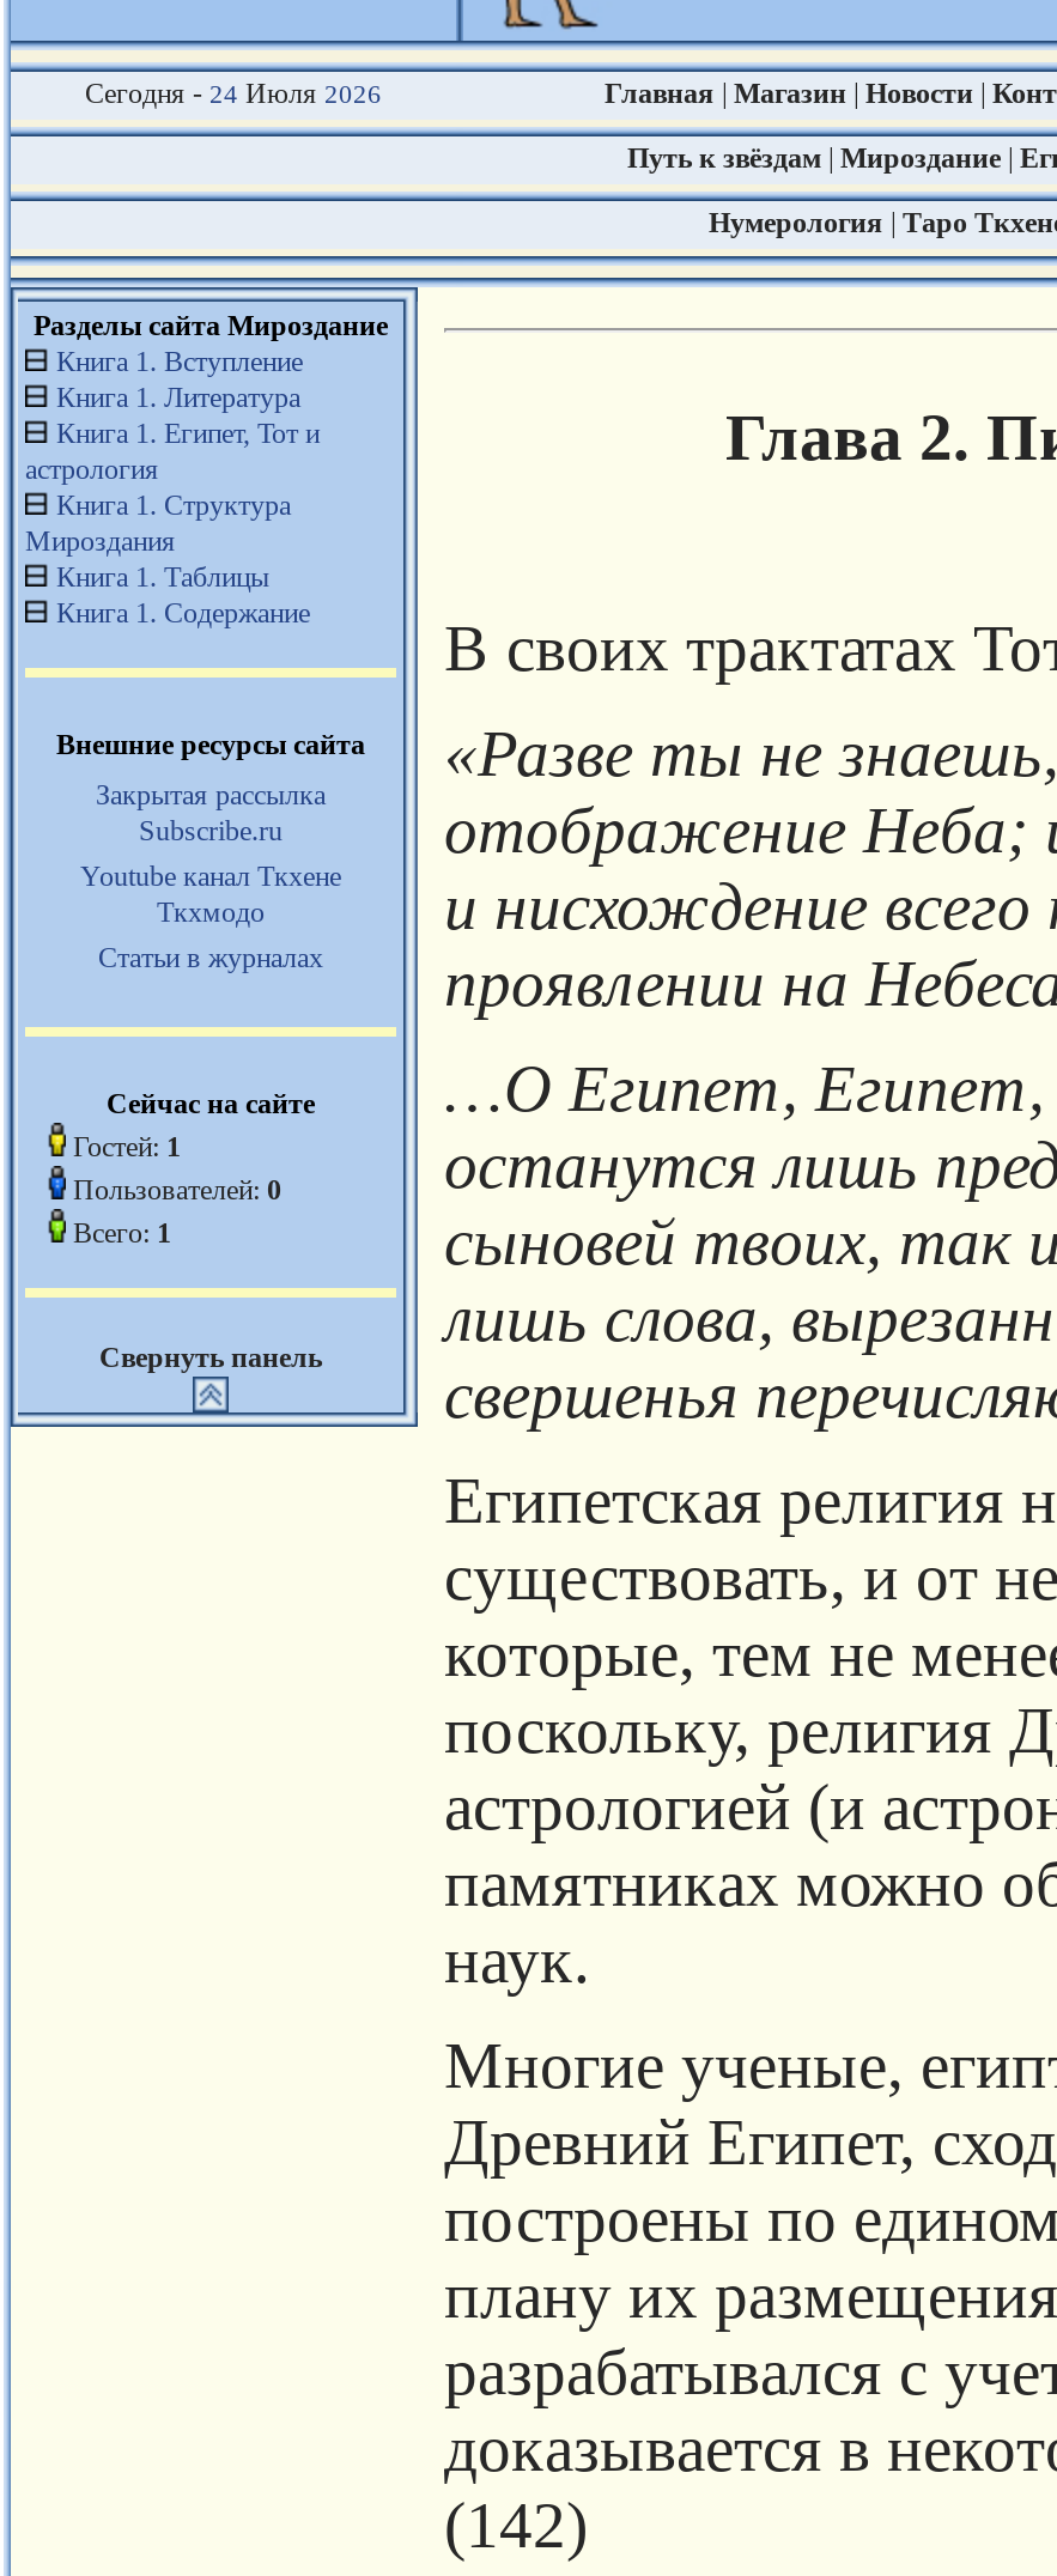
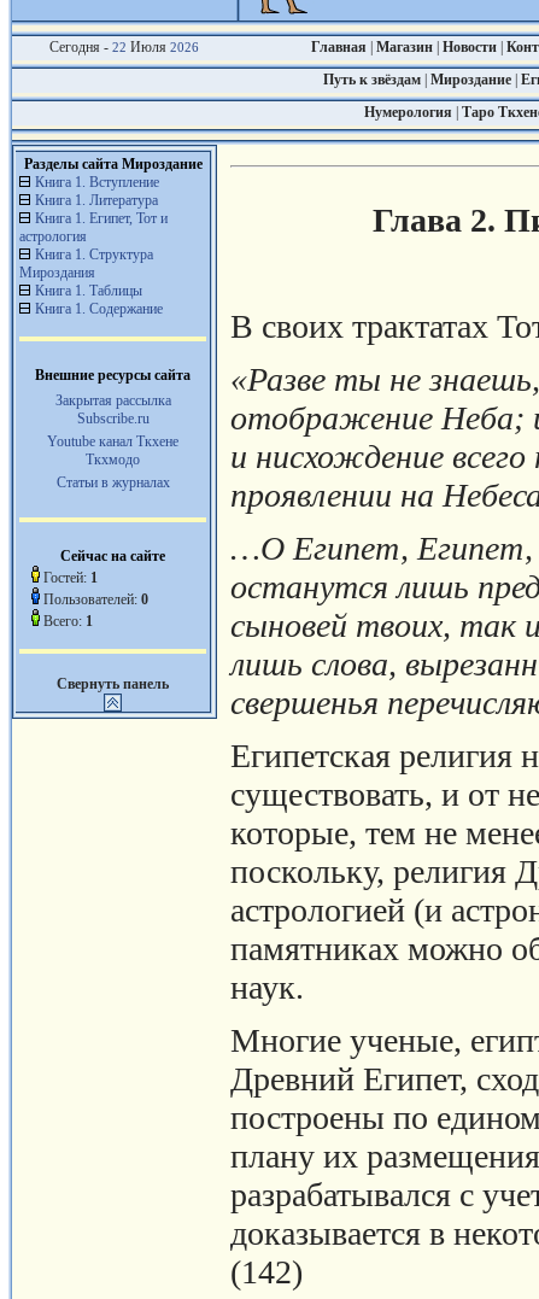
[85,77,382,110] Сегодня - 24 Июля 2026 -> [49,39,199,55] Сегодня - 22 Июля 2026

